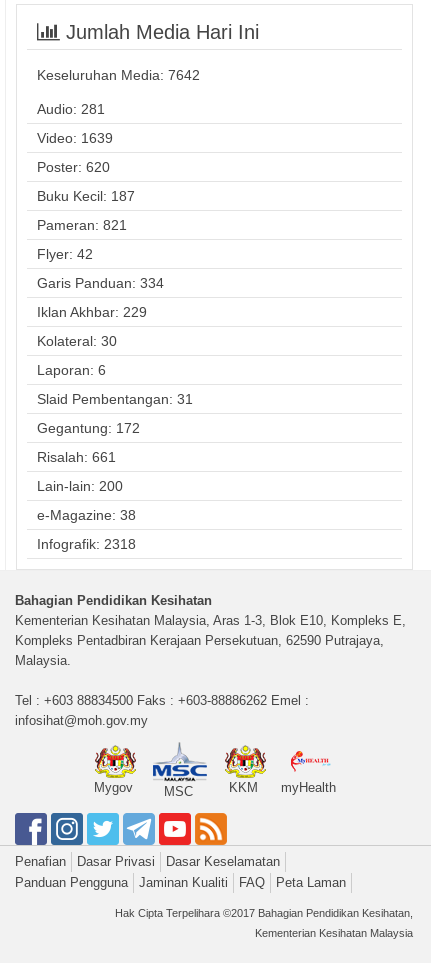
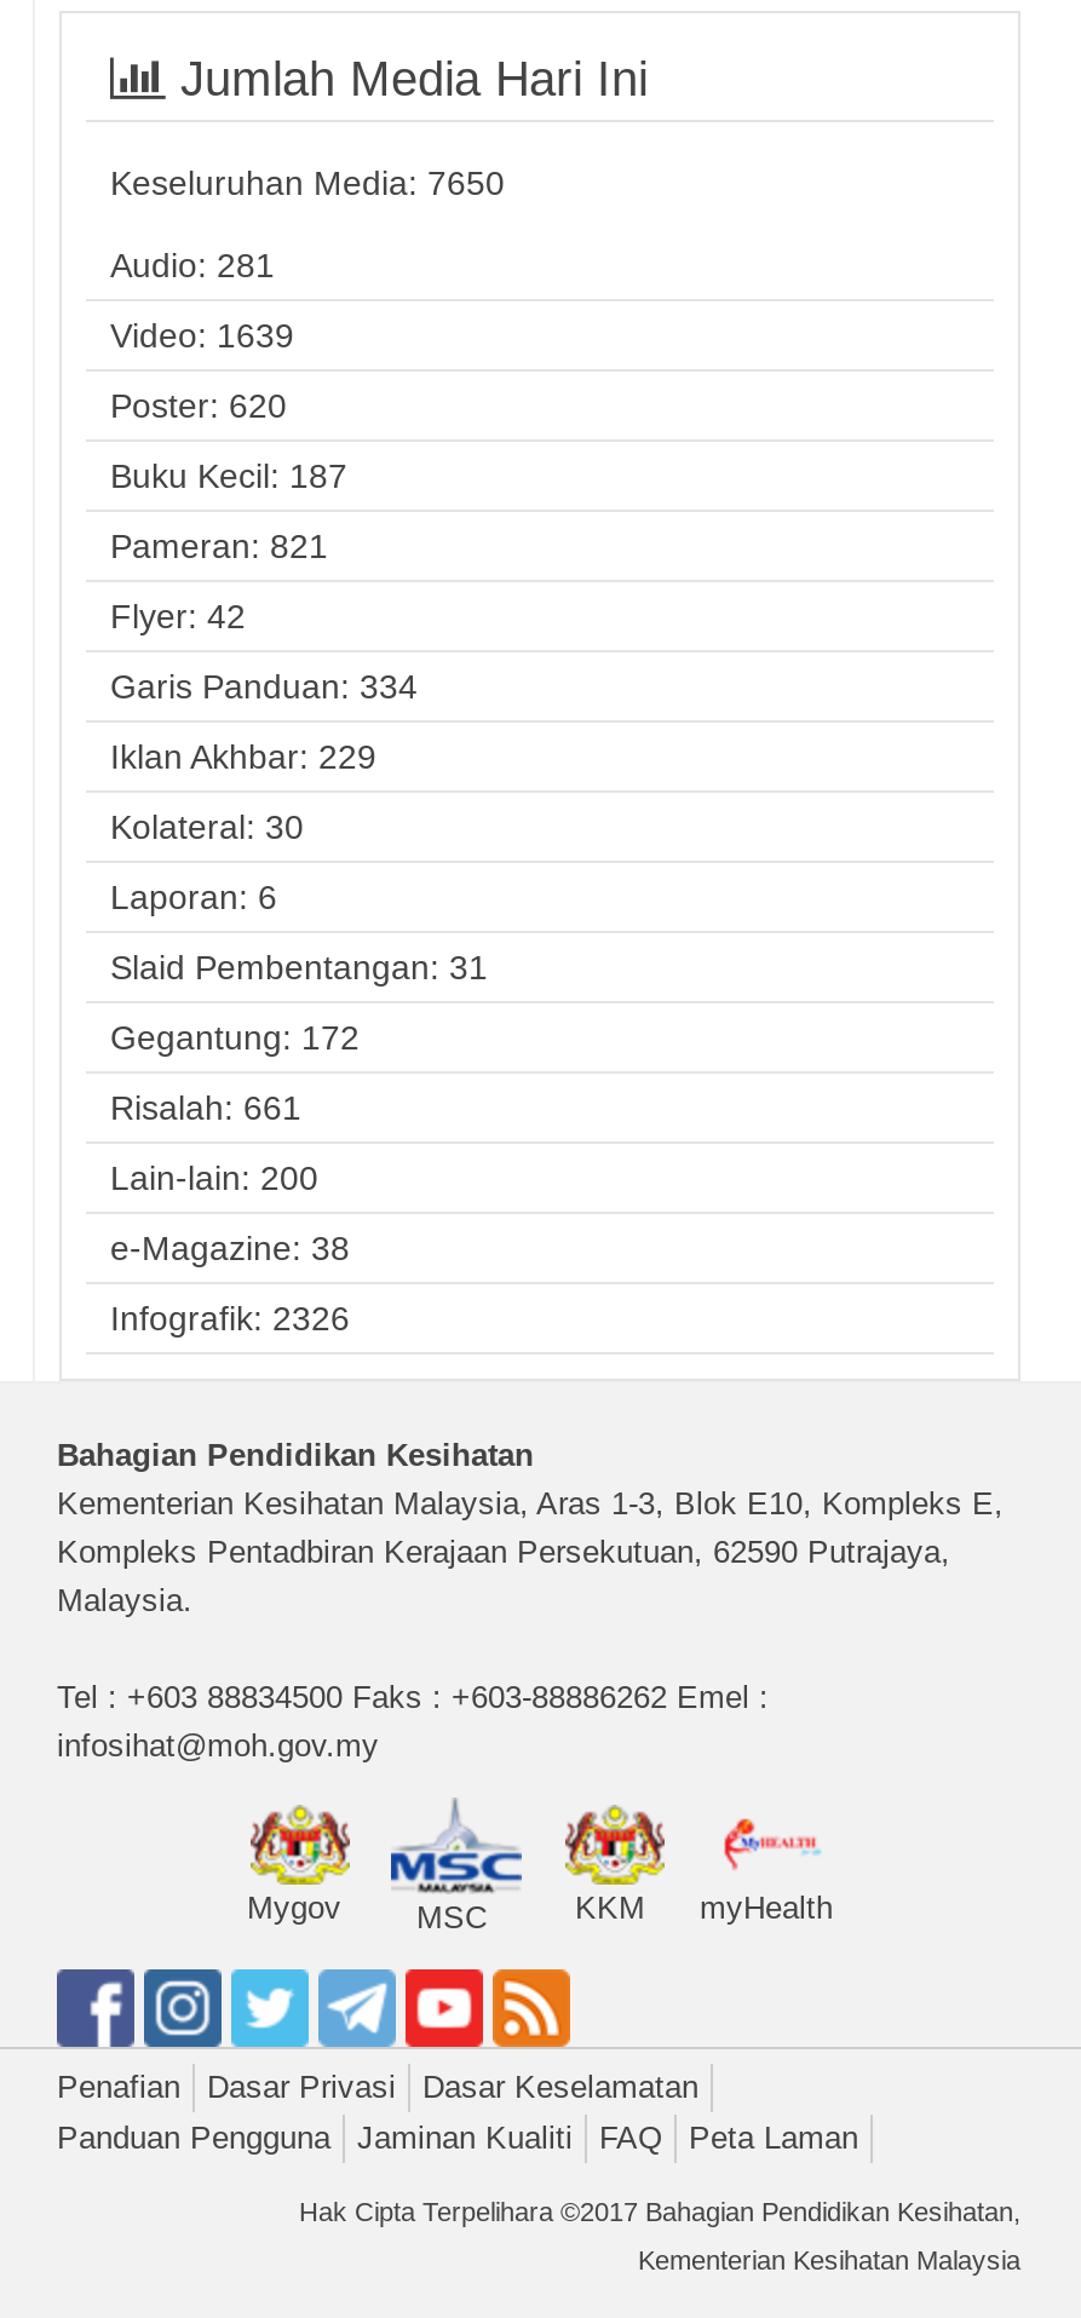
[37,67,200,83] Keseluruhan Media: 7642 -> [110,164,505,203] Keseluruhan Media: 7650
[37,536,136,552] Infografik: 2318 -> [110,1300,350,1339] Infografik: 2326

